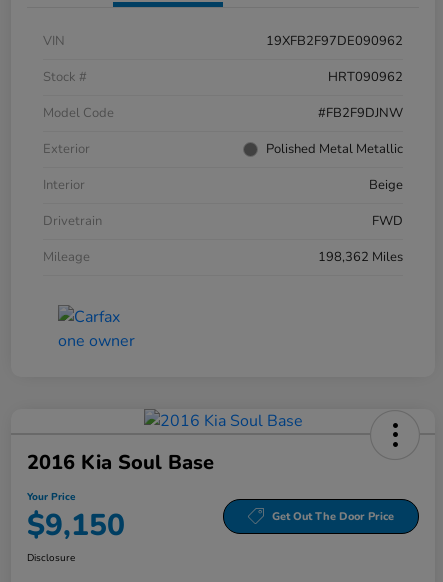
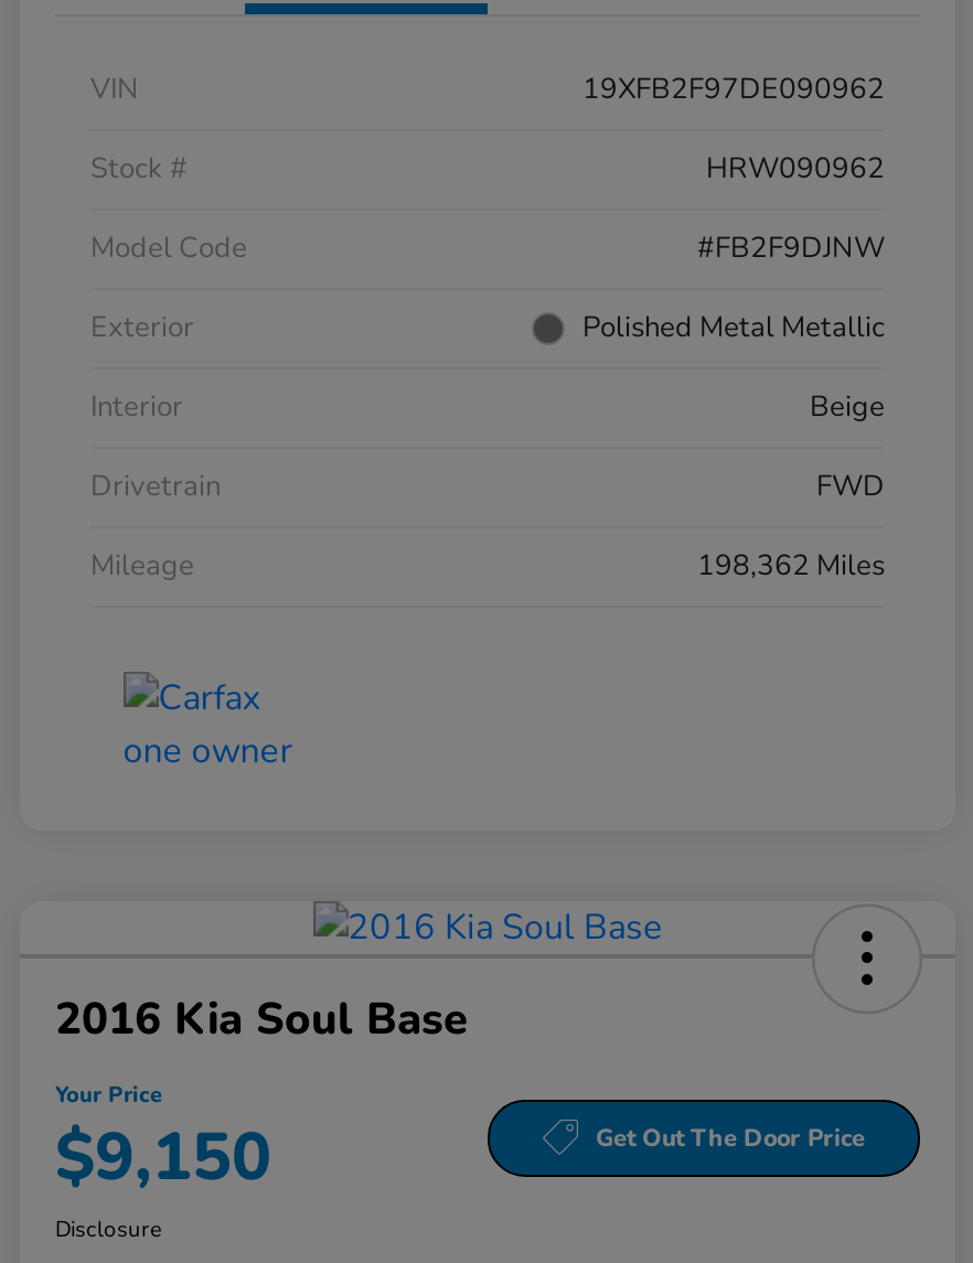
[328,68,403,86] HRT090962 -> [706,149,885,189] HRW090962

